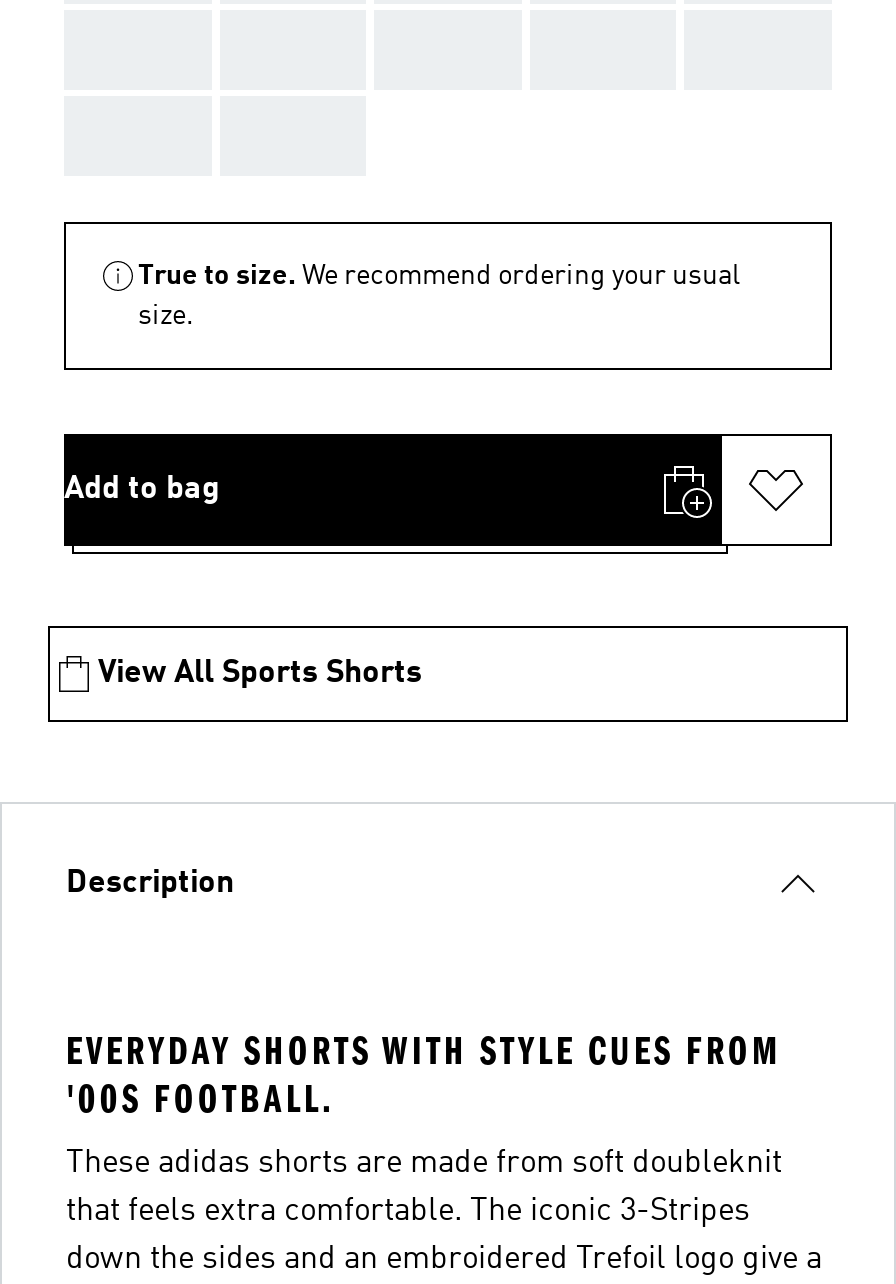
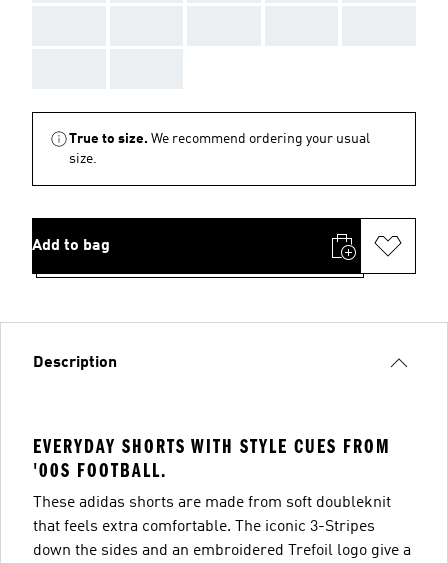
[98,658,422,690] View All Sports Shorts -> none

